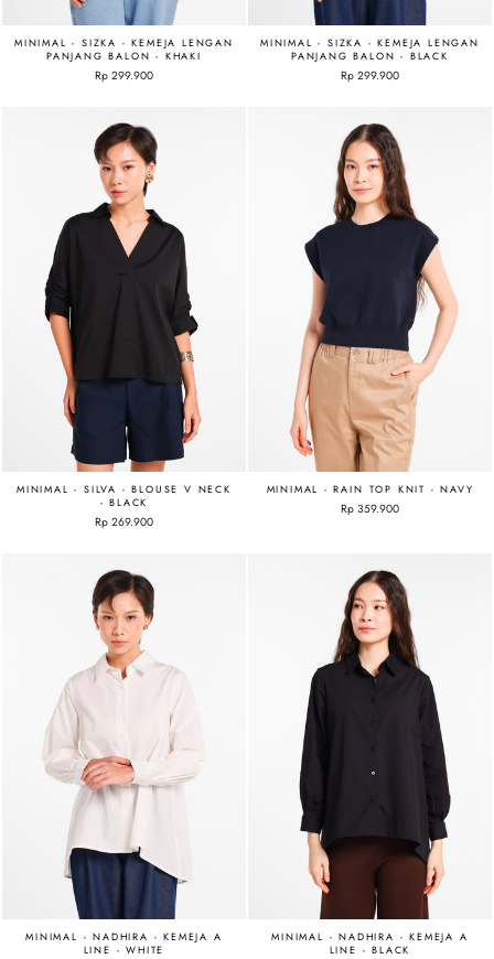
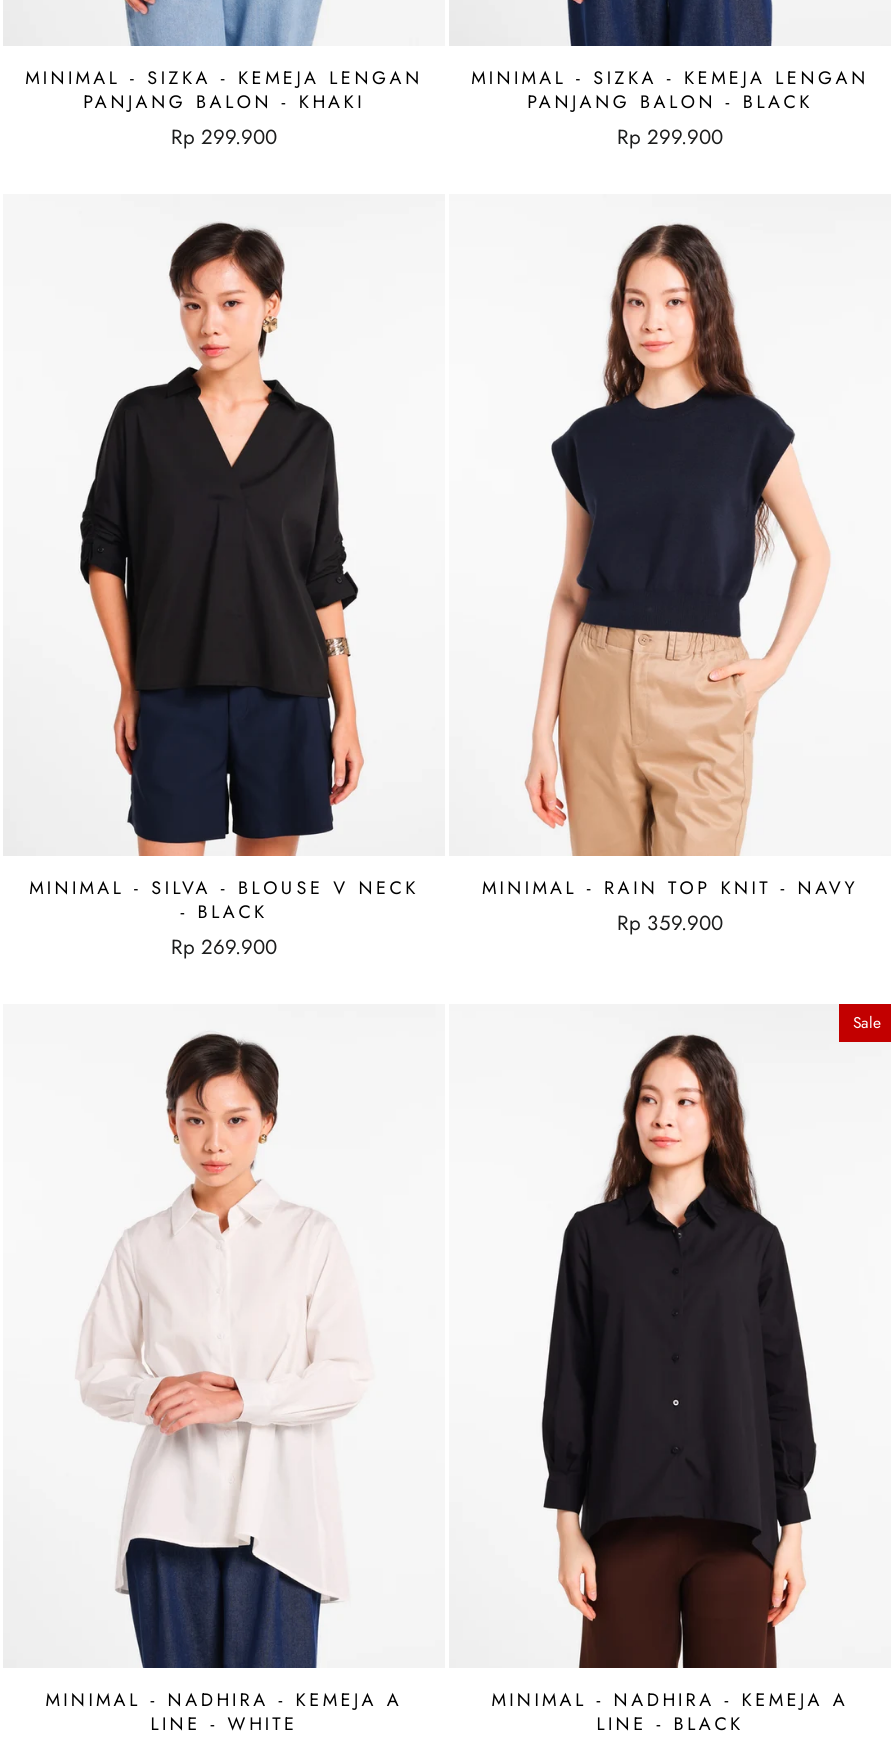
none -> [853,1012,881,1034] Sale

